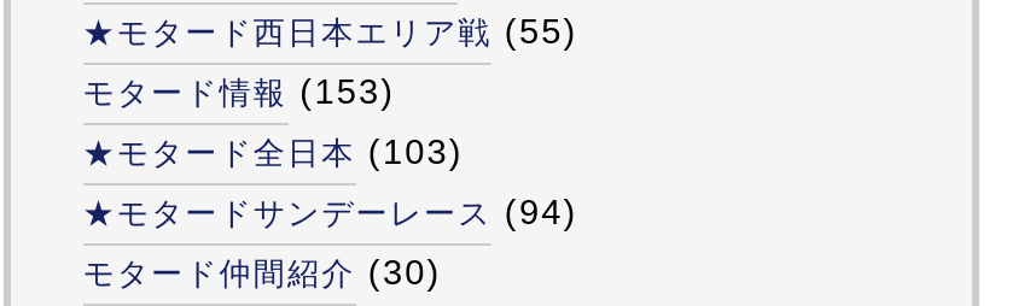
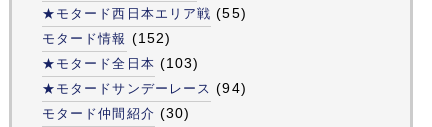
[83,73,396,111] モタード情報(153) -> [42,30,171,46] モタード情報(152)

